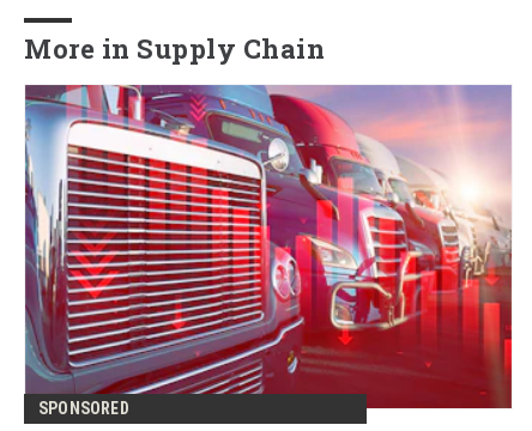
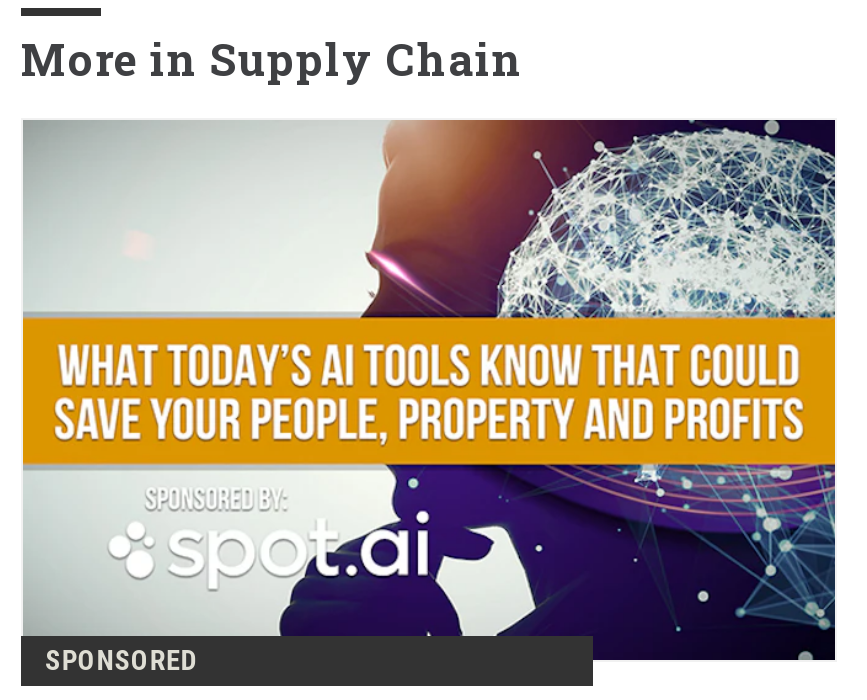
[24,84,513,409] [image] -> [21,120,837,662] [image]

